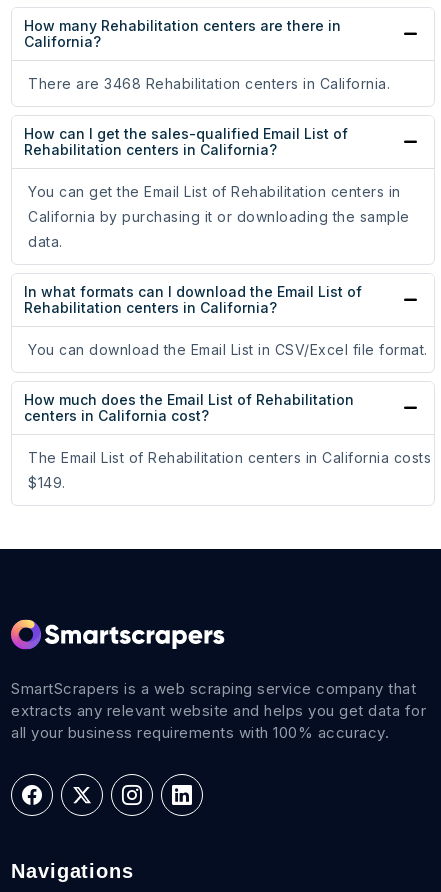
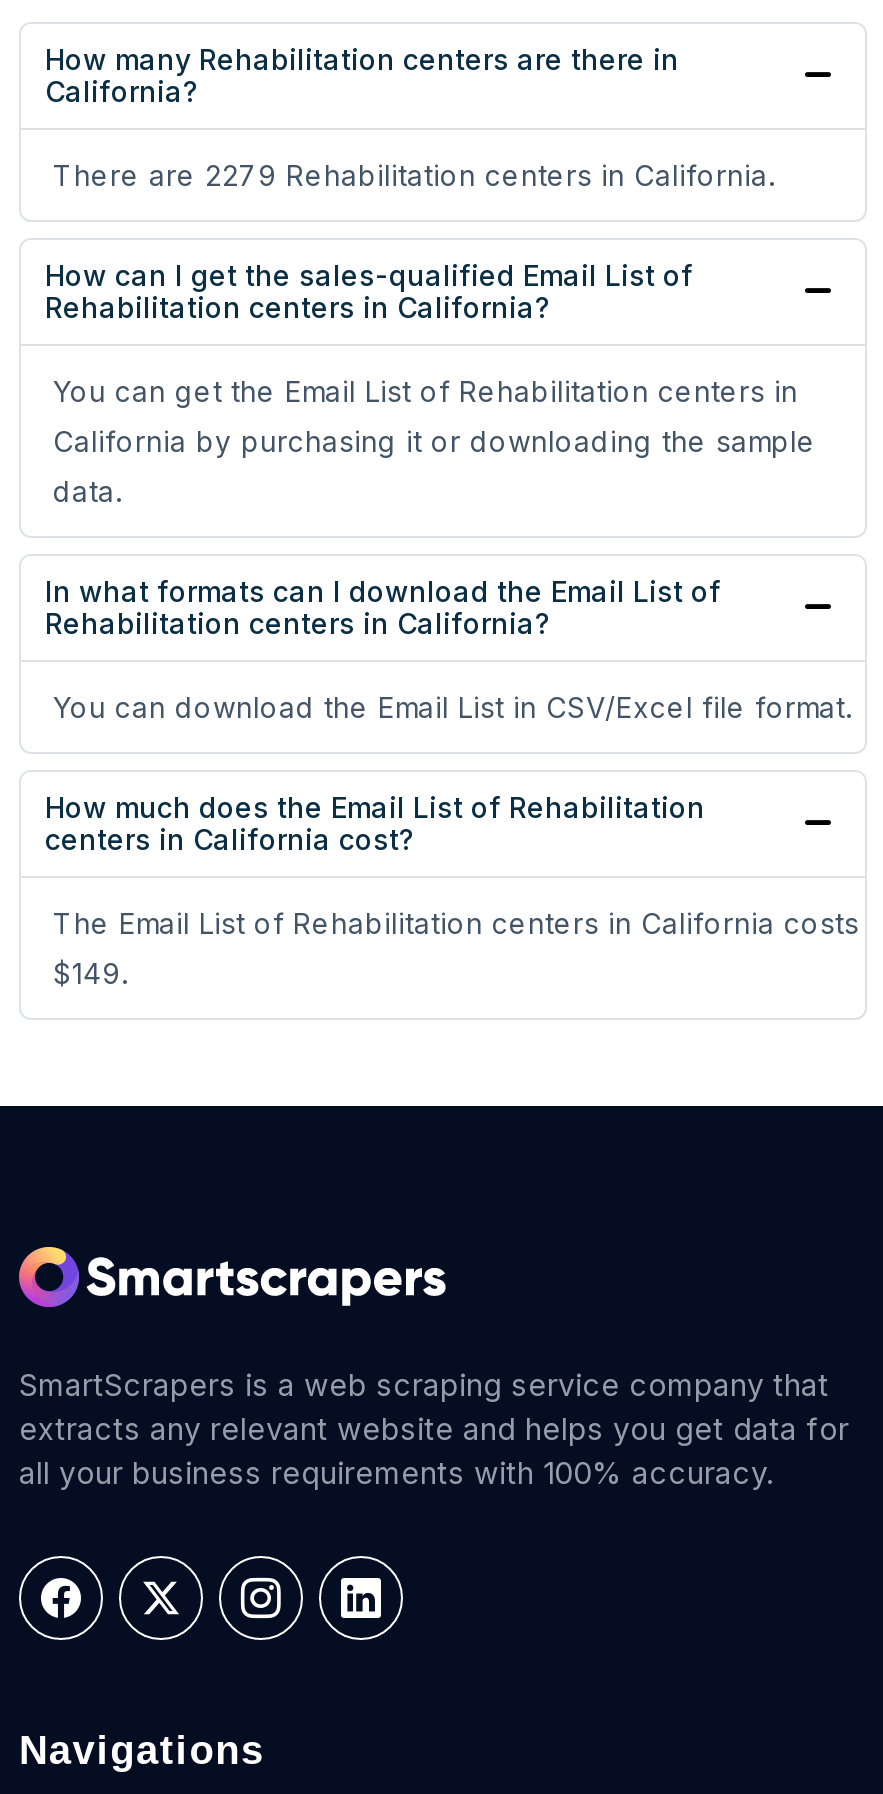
[28,75,390,92] There are 3468 Rehabilitation centers in California. -> [53,158,775,192] There are 2279 Rehabilitation centers in California.

